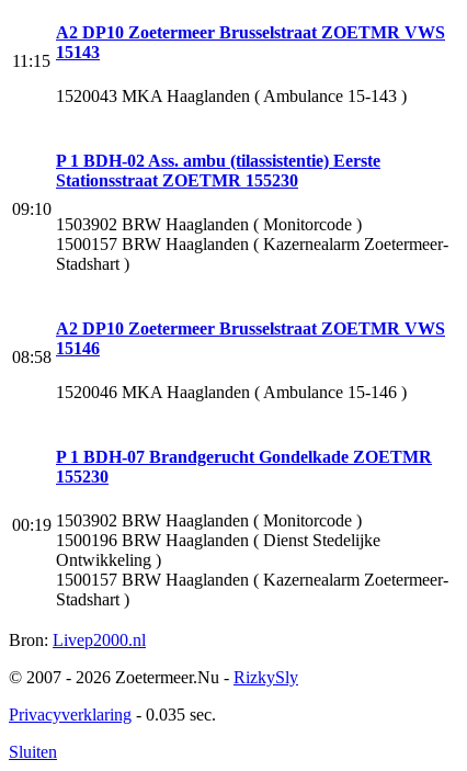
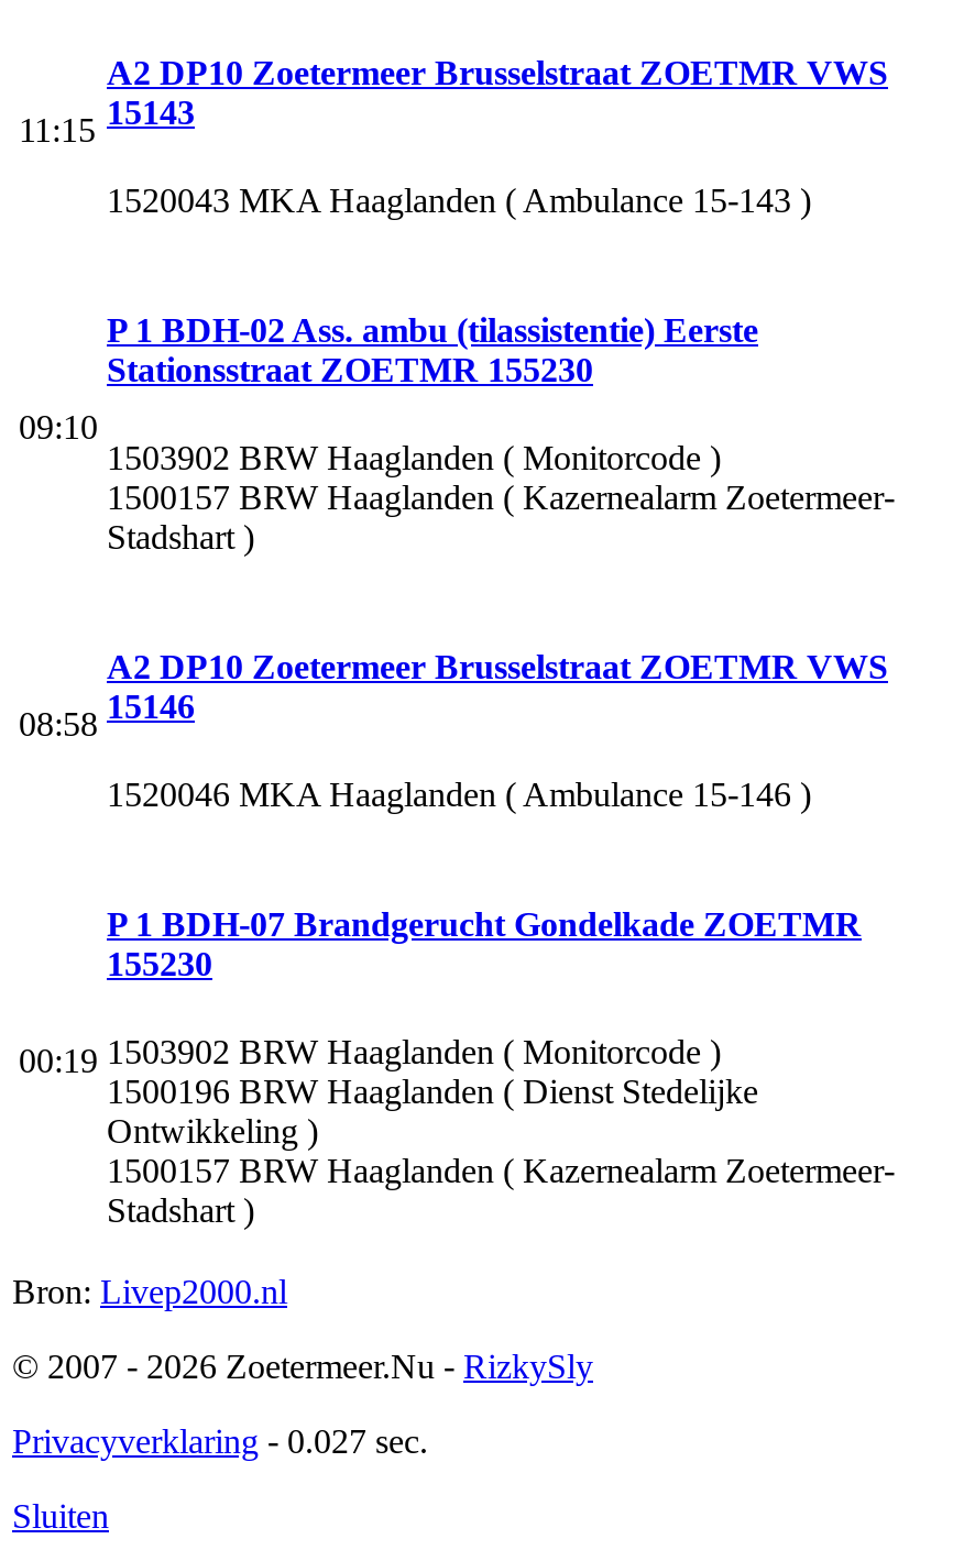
[9,705,216,724] Privacyverklaring - 0.035 sec. -> [12,1422,428,1460] Privacyverklaring - 0.027 sec.

